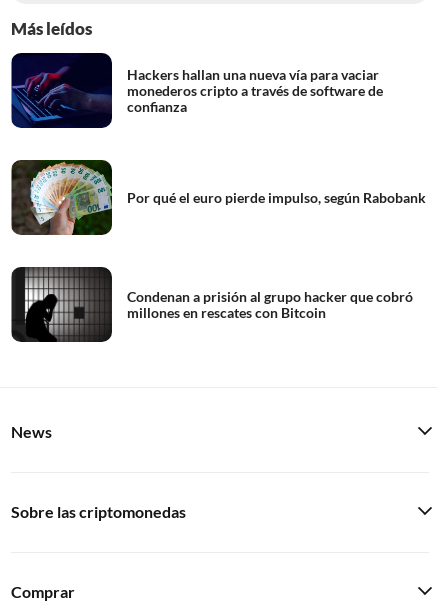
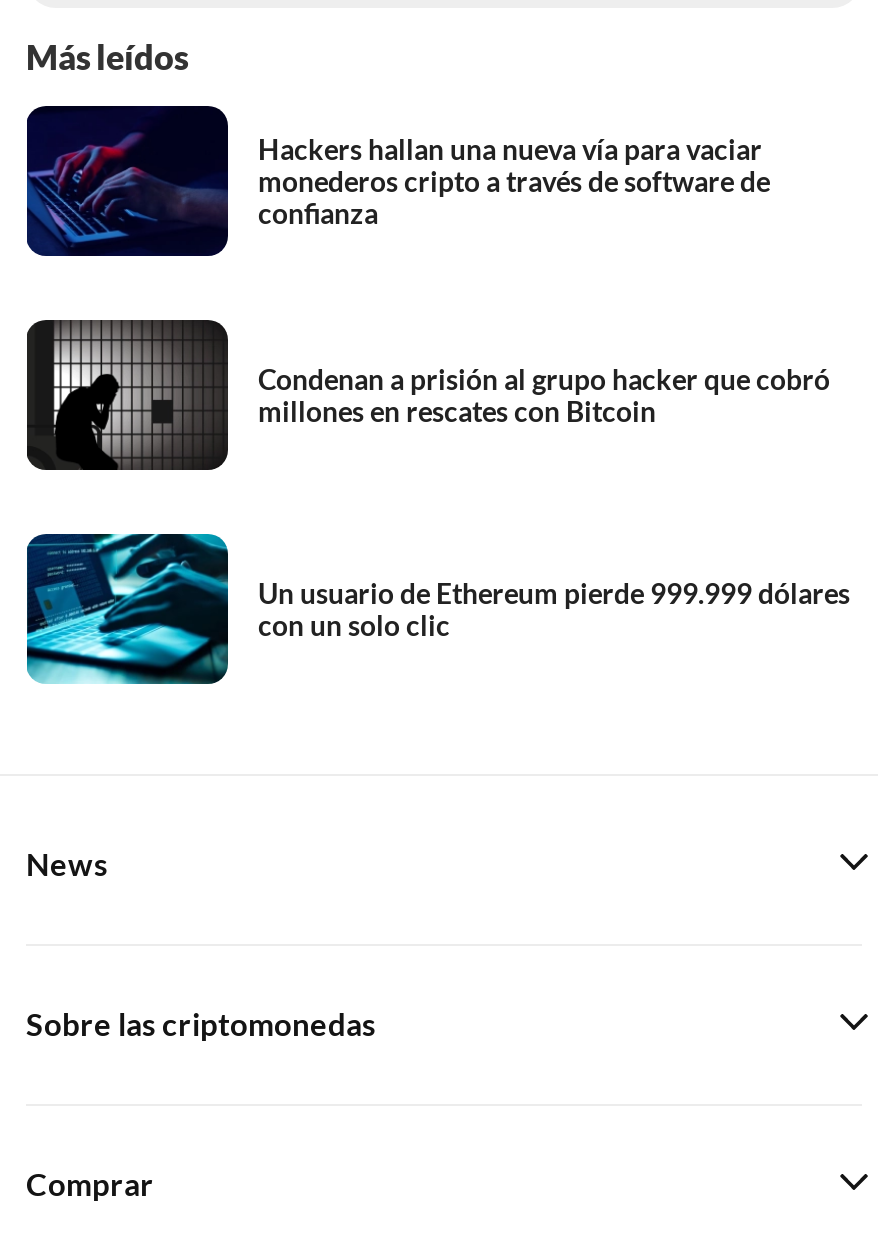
[15,160,426,236] [image] | Por qué el euro pierde impulso, según Rabobank -> none
moved [24,266,413,343] -> [52,318,830,472]: [image] | Condenan a prisión al grupo hacker que cobró | millones en rescates con Bitcoin
none -> [24,532,850,686] [image] | Un usuario de Ethereum pierde 999.999 dólares | con un solo clic

